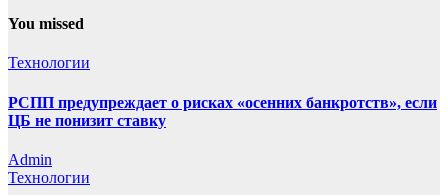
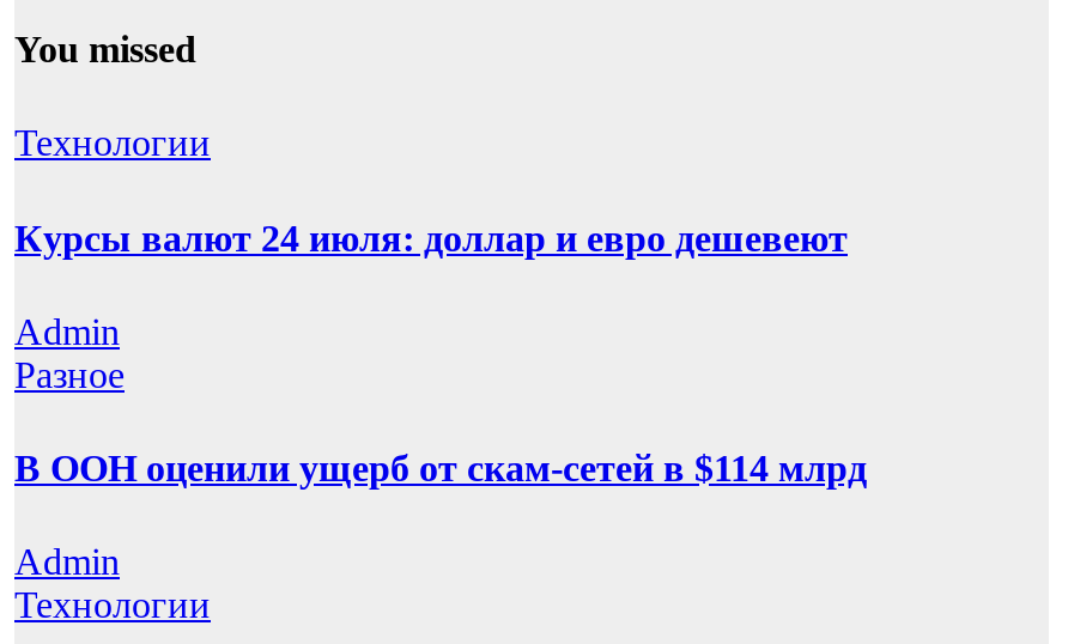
[8,94,437,129] РСПП предупреждает о рисках «осенних банкротств», если | ЦБ не понизит ставку -> [14,217,867,489] Курсы валют 24 июля: доллар и евро дешевеют | Admin | Разное | В ООН оценили ущерб от скам-сетей в $114 млрд

